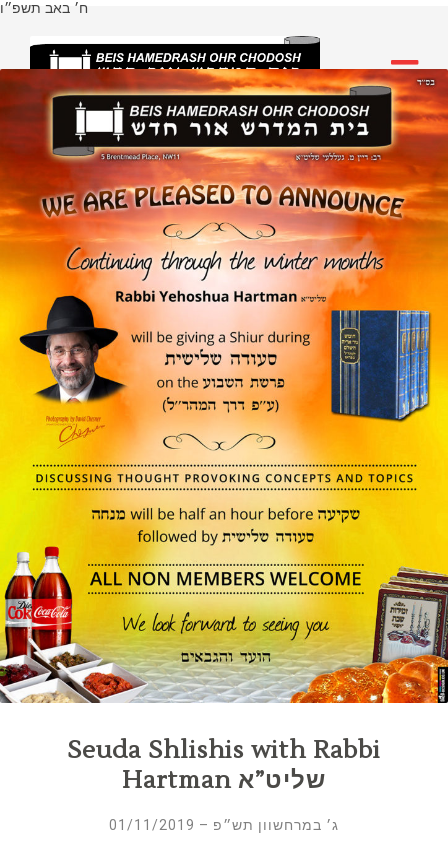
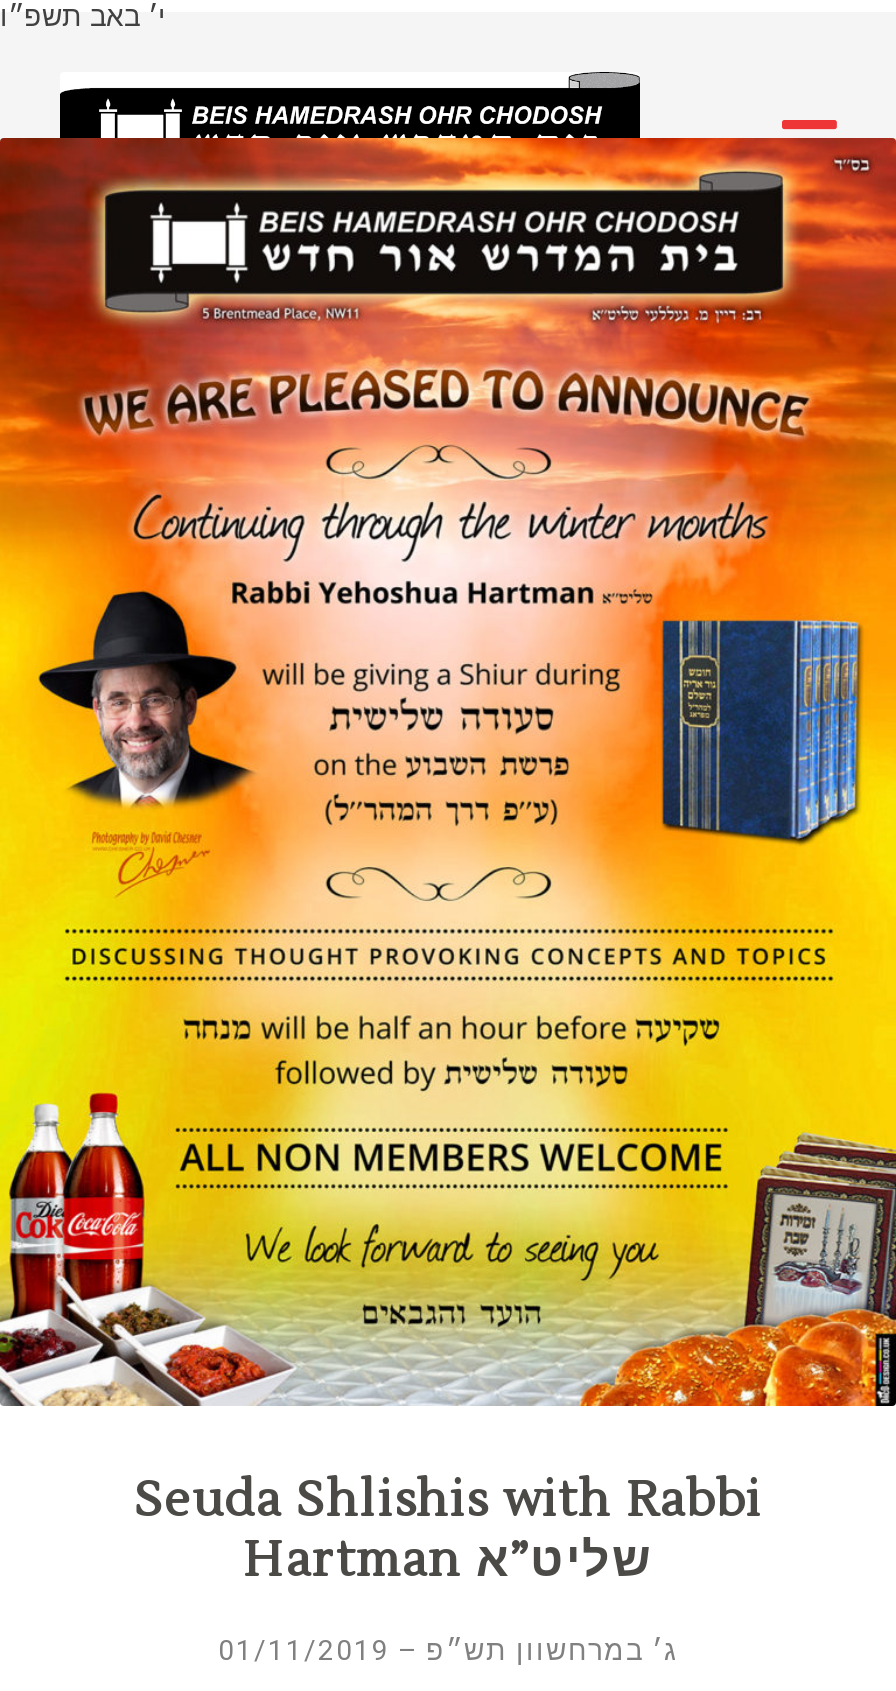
[0,0,88,17] ח׳ באב תשפ״ו -> [0,0,166,34] י׳ באב תשפ״ו

